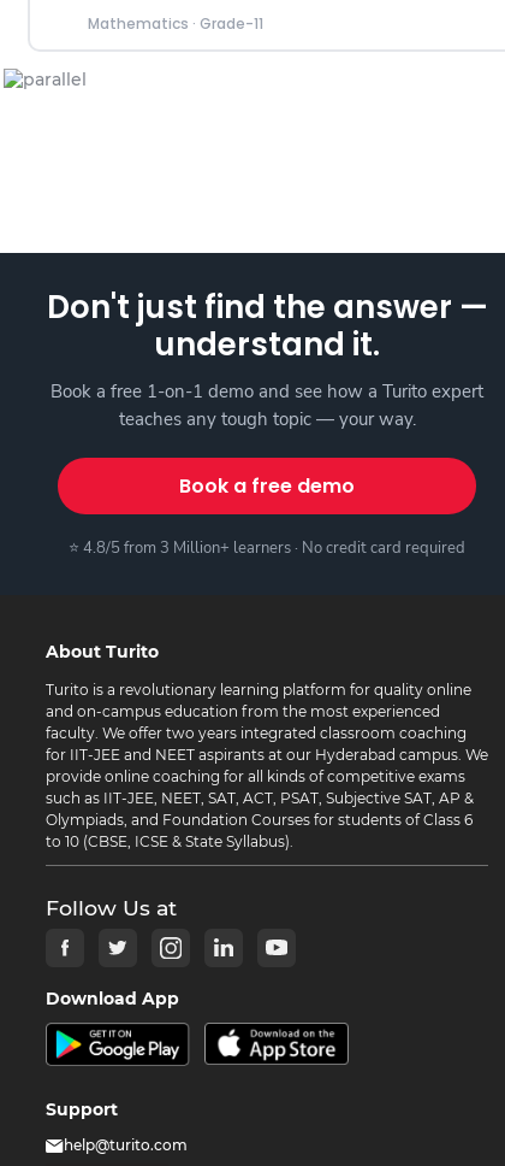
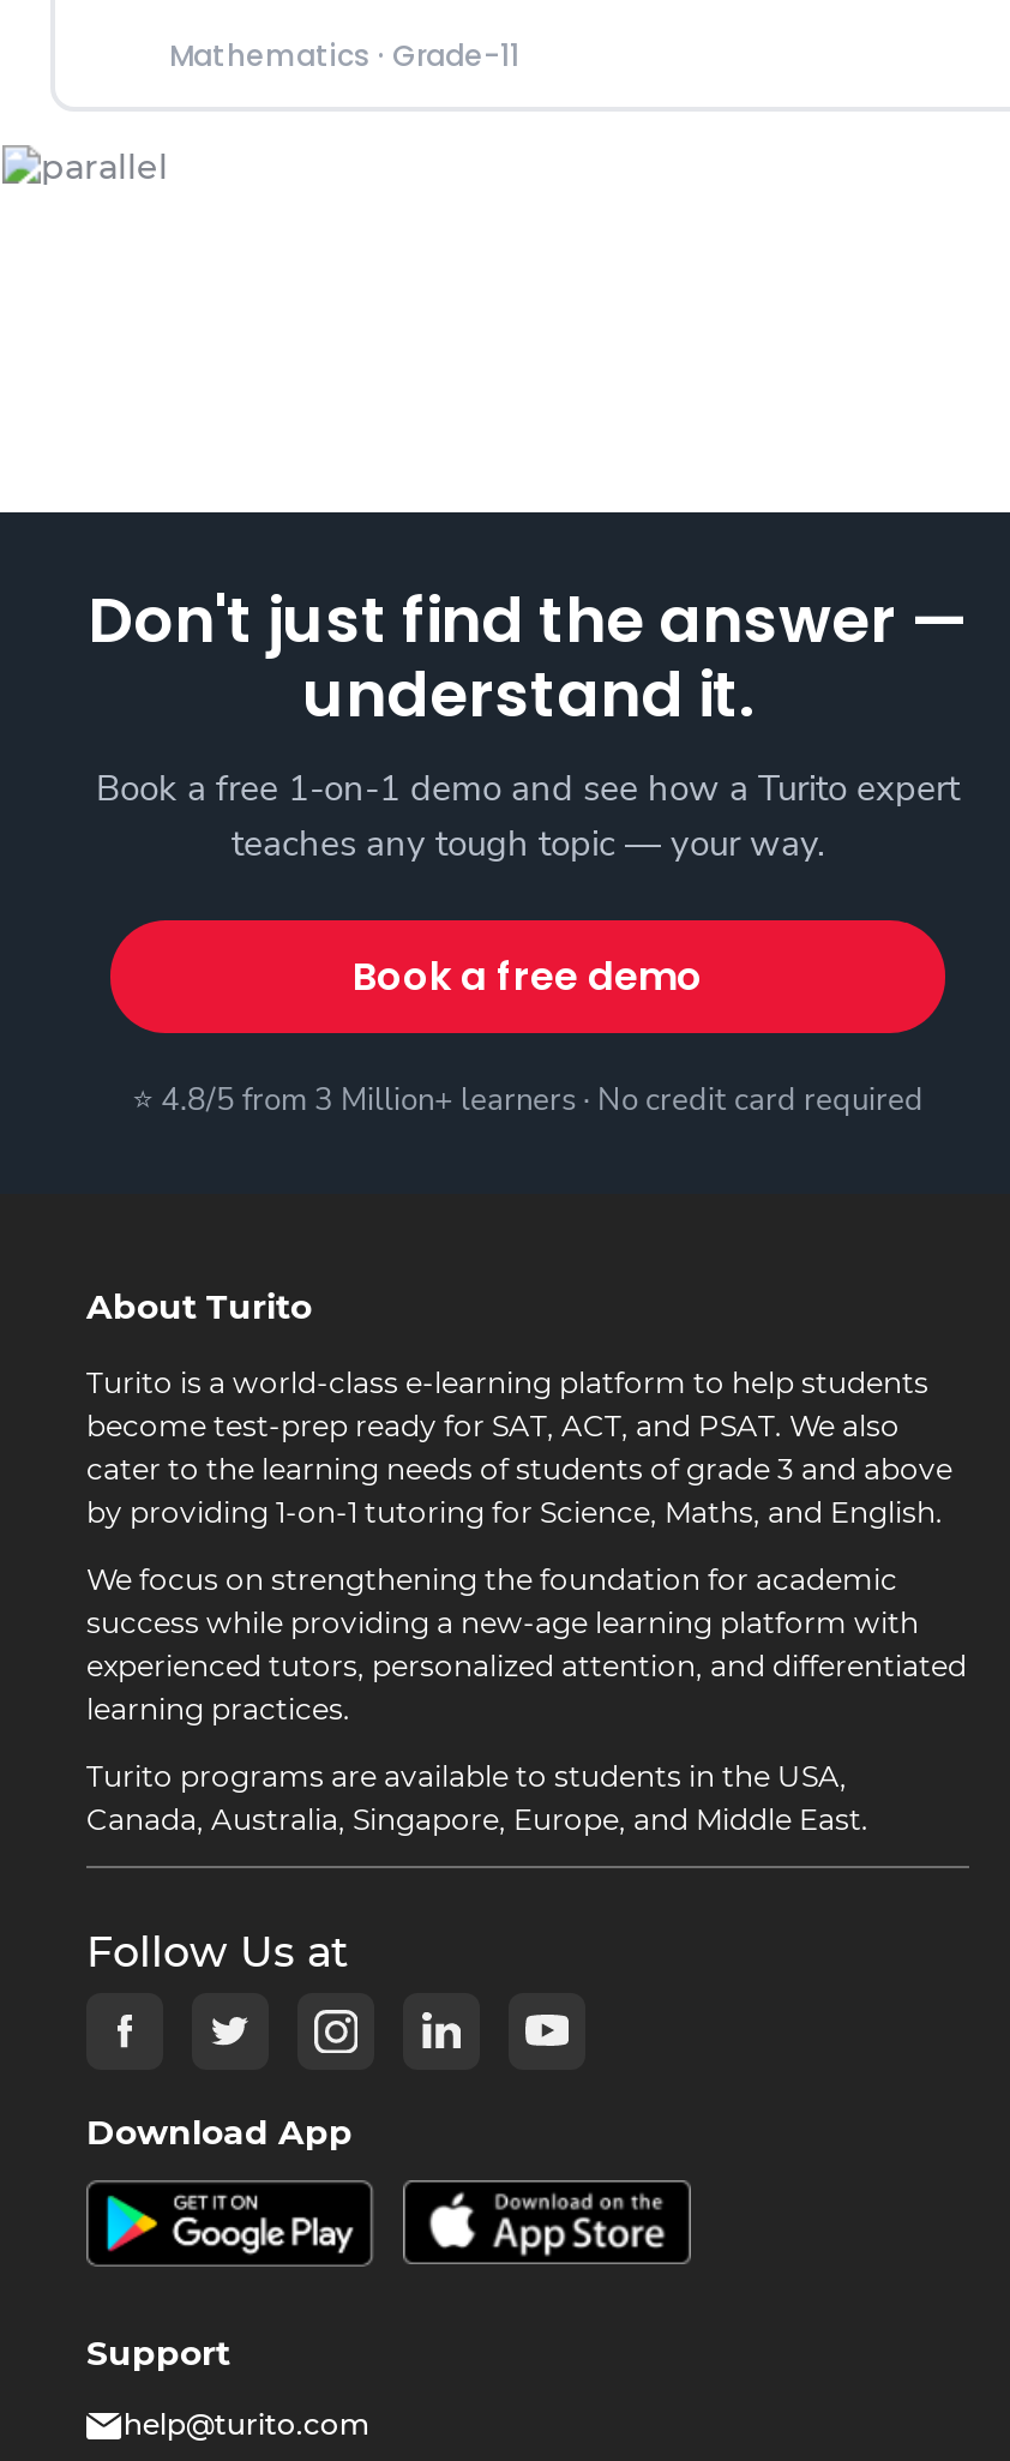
[46,680,488,850] Turito is a revolutionary learning platform for quality online | and on-campus education from the most experienced | faculty. We offer two years integrated classroom coaching | for IIT-JEE and NEET aspirants at our Hyderabad campus. We | provide online coaching for all kinds of competitive exams | such as IIT-JEE, NEET, SAT, ACT, PSAT, Subjective SAT, AP & | Olympiads, and Foundation Courses for students of Class 6 | to 10 (CBSE, ICSE & State Syllabus). -> [86,1364,967,1836] Turito is a world-class e-learning platform to help students | become test-prep ready for SAT, ACT, and PSAT. We also | cater to the learning needs of students of grade 3 and above | by providing 1-on-1 tutoring for Science, Maths, and English. | We focus on strengthening the foundation for academic | success while providing a new-age learning platform with | experienced tutors, personalized attention, and differentiated | learning practices. | Turito programs are available to students in the USA, | Canada, Australia, Singapore, Europe, and Middle East.

